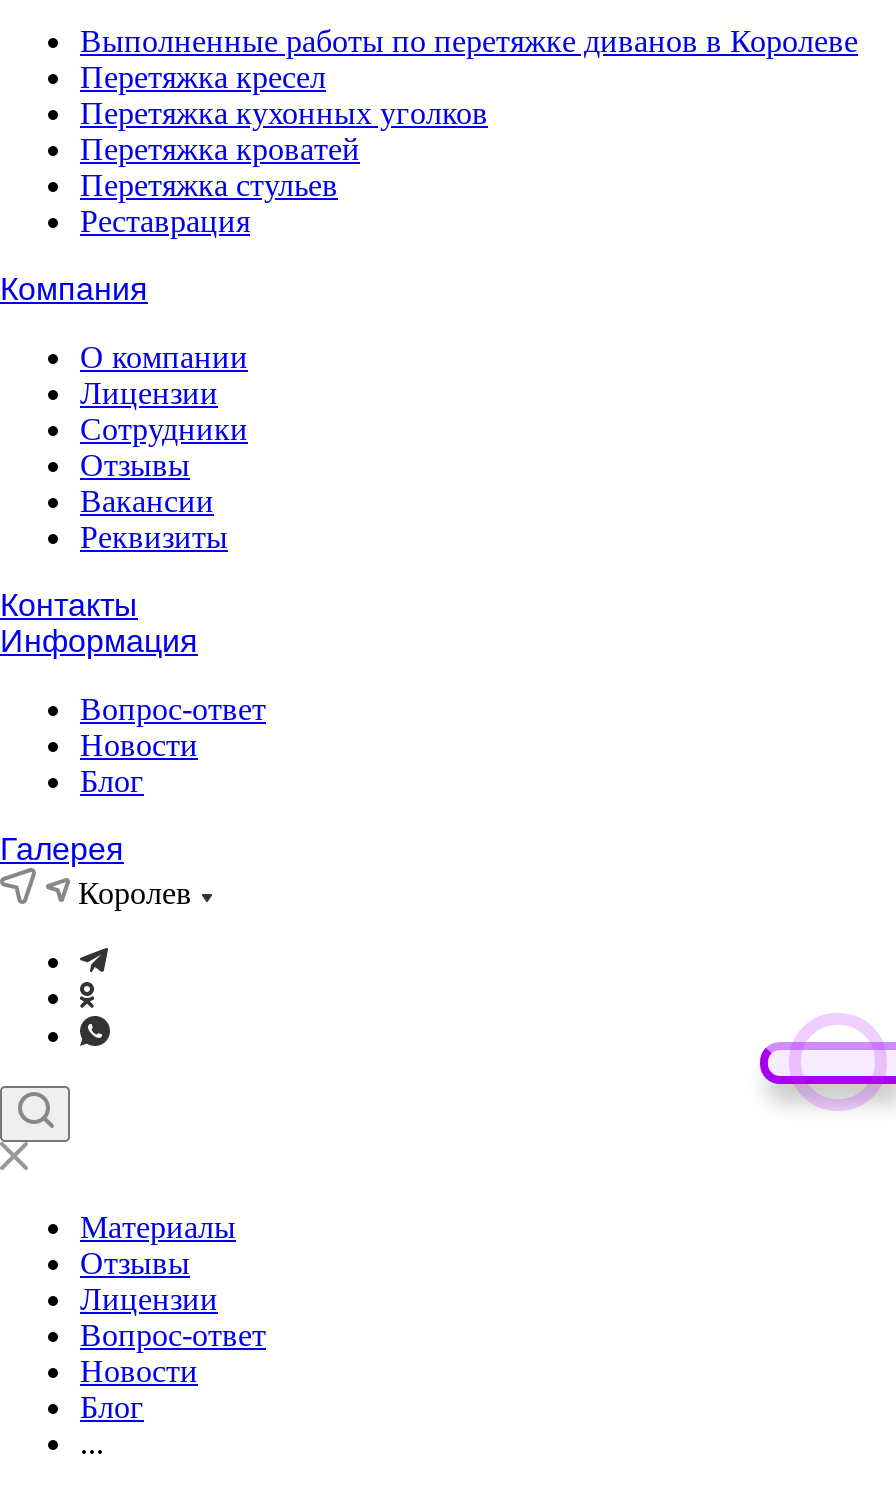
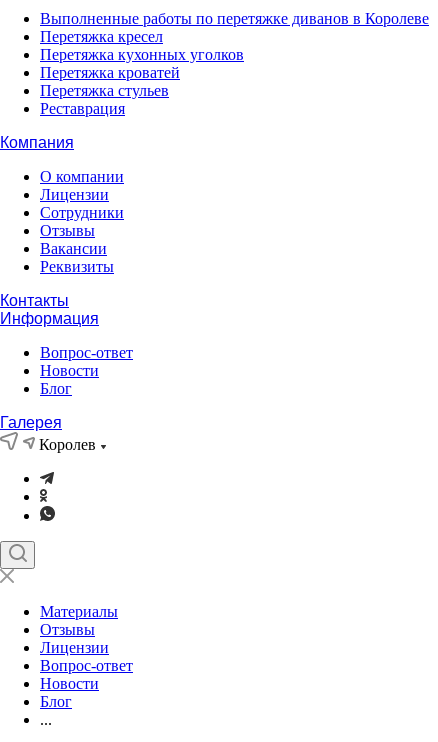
[756,1012,890,1114] [image] -> none

